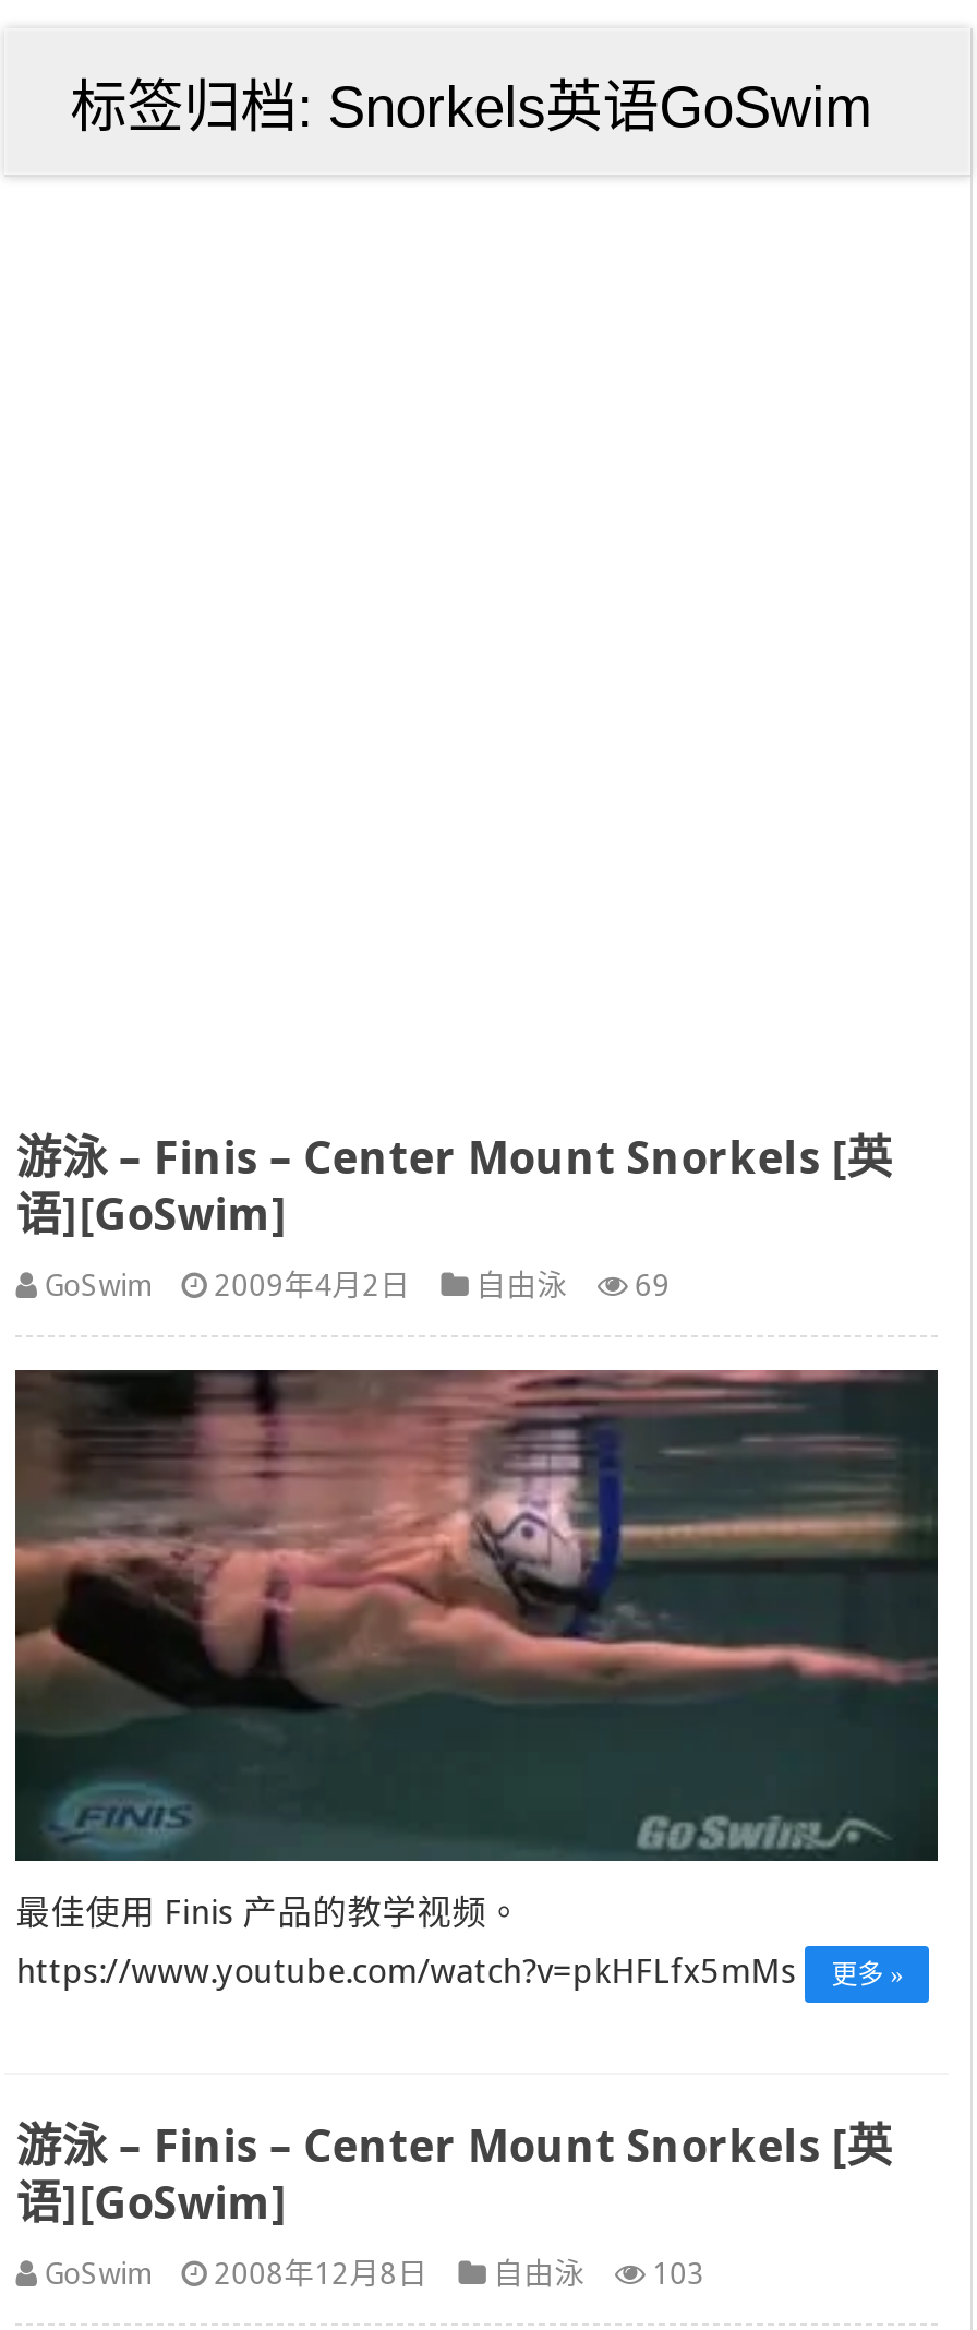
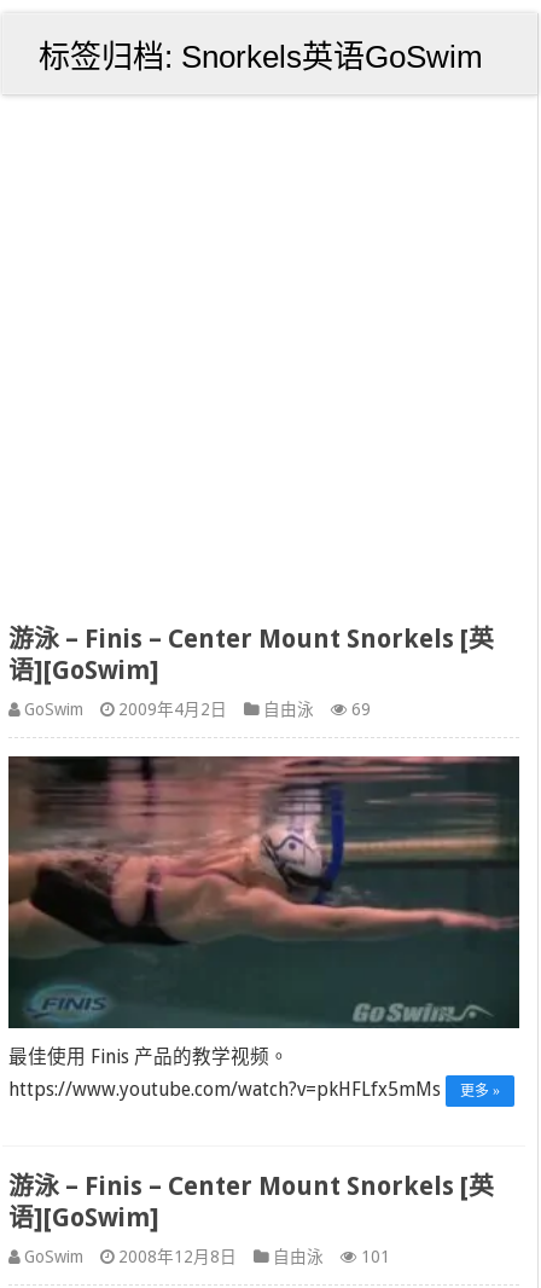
[44,2256,705,2291] GoSwim 2008年12月8日 自由泳 103 -> [24,1247,390,1266] GoSwim 2008年12月8日 自由泳 101

